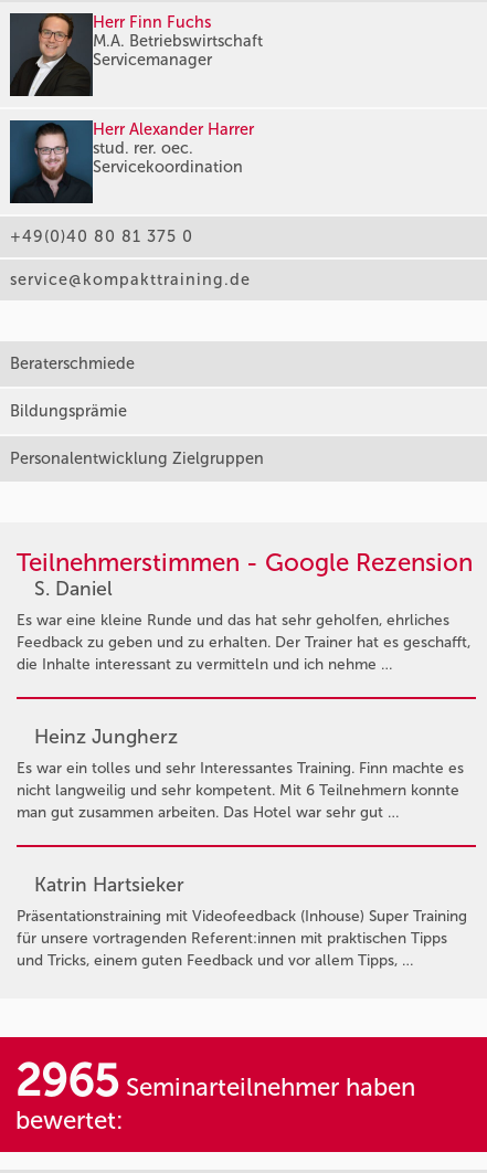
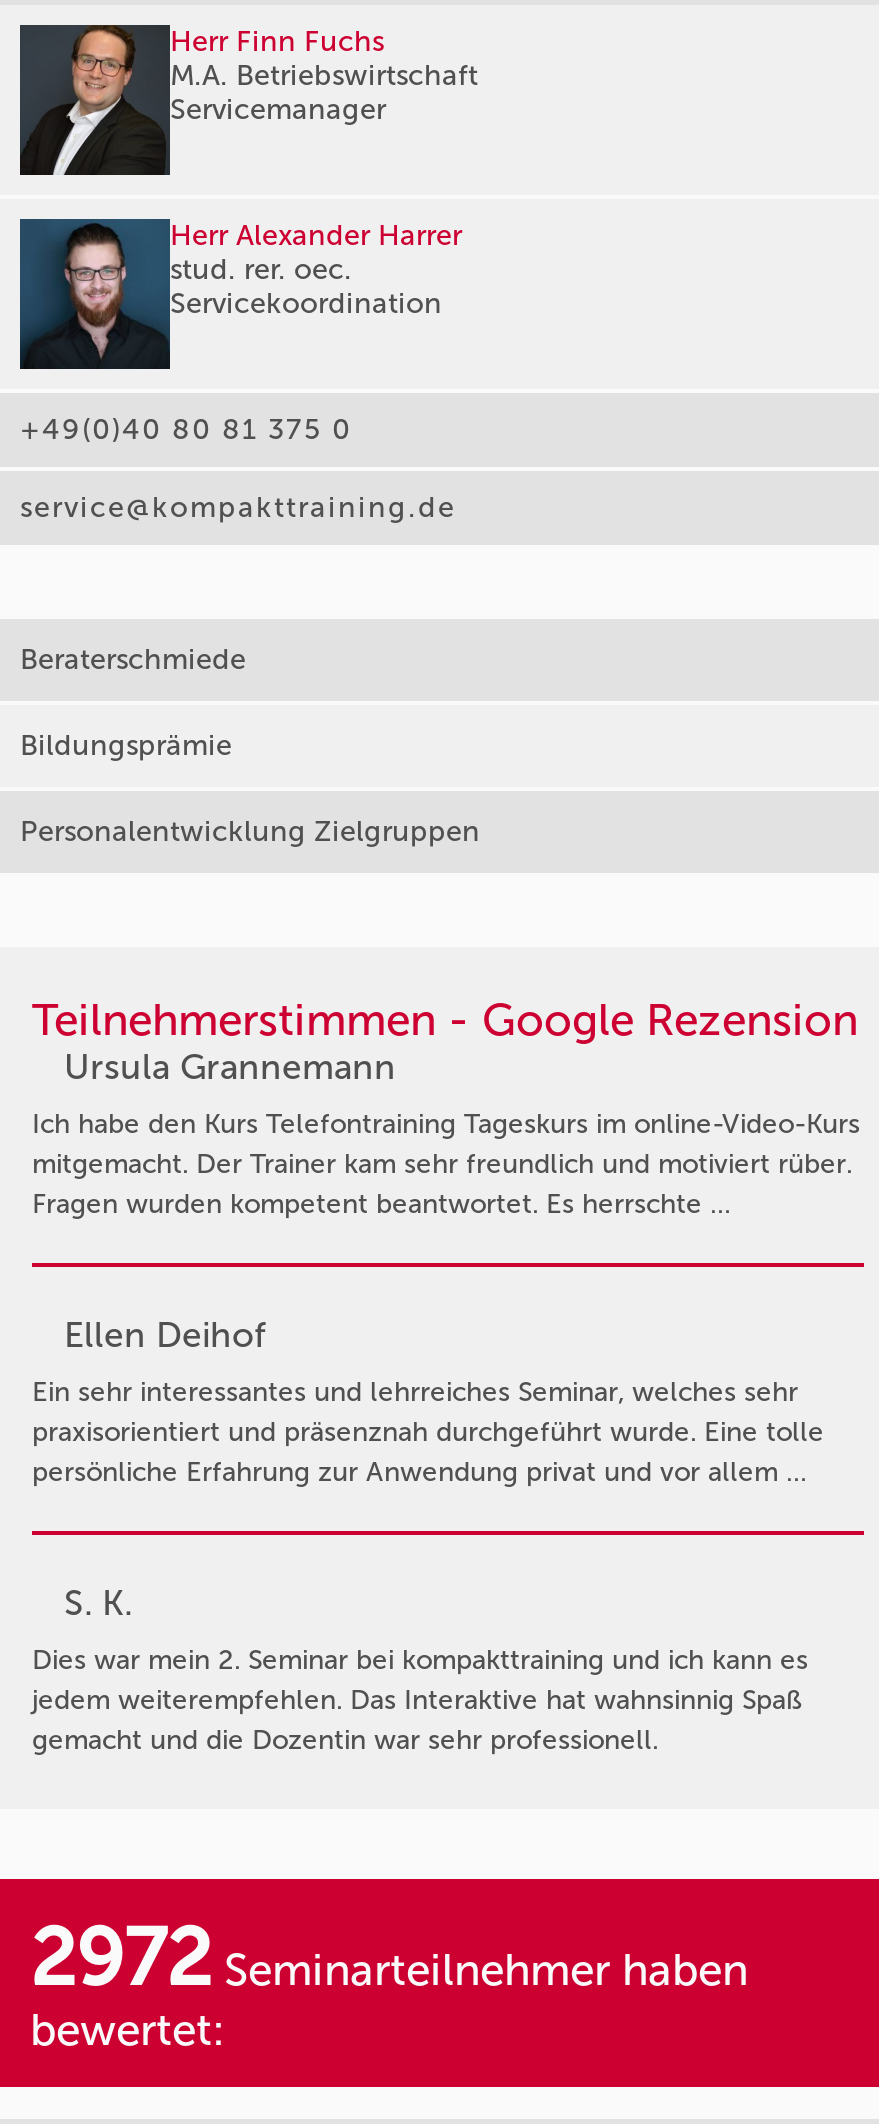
[17,576,470,674] S. Daniel | Es war eine kleine Runde und das hat sehr geholfen, ehrliches | Feedback zu geben und zu erhalten. Der Trainer hat es geschafft, | die Inhalte interessant zu vermitteln und ich nehme … -> [32,1044,860,1220] Ursula Grannemann | Ich habe den Kurs Telefontraining Tageskurs im online-Video-Kurs | mitgemacht. Der Trainer kam sehr freundlich und motiviert rüber. | Fragen wurden kompetent beantwortet. Es herrschte …
[17,725,464,822] Heinz Jungherz | Es war ein tolles und sehr Interessantes Training. Finn machte es | nicht langweilig und sehr kompetent. Mit 6 Teilnehmern konnte | man gut zusammen arbeiten. Das Hotel war sehr gut … -> [32,1312,824,1488] Ellen Deihof | Ein sehr interessantes und lehrreiches Seminar, welches sehr | praxisorientiert und präsenznah durchgeführt wurde. Eine tolle | persönliche Erfahrung zur Anwendung privat und vor allem …
[17,873,467,970] Katrin Hartsieker | Präsentationstraining mit Videofeedback (Inhouse) Super Training | für unsere vortragenden Referent:innen mit praktischen Tipps | und Tricks, einem guten Feedback und vor allem Tipps, … -> [32,1581,808,1757] S. K. | Dies war mein 2. Seminar bei kompakttraining und ich kann es | jedem weiterempfehlen. Das Interaktive hat wahnsinnig Spaß | gemacht und die Dozentin war sehr professionell.
[15,1054,415,1107] 2965Seminarteilnehmer haben -> [30,1909,748,2005] 2972Seminarteilnehmer haben

